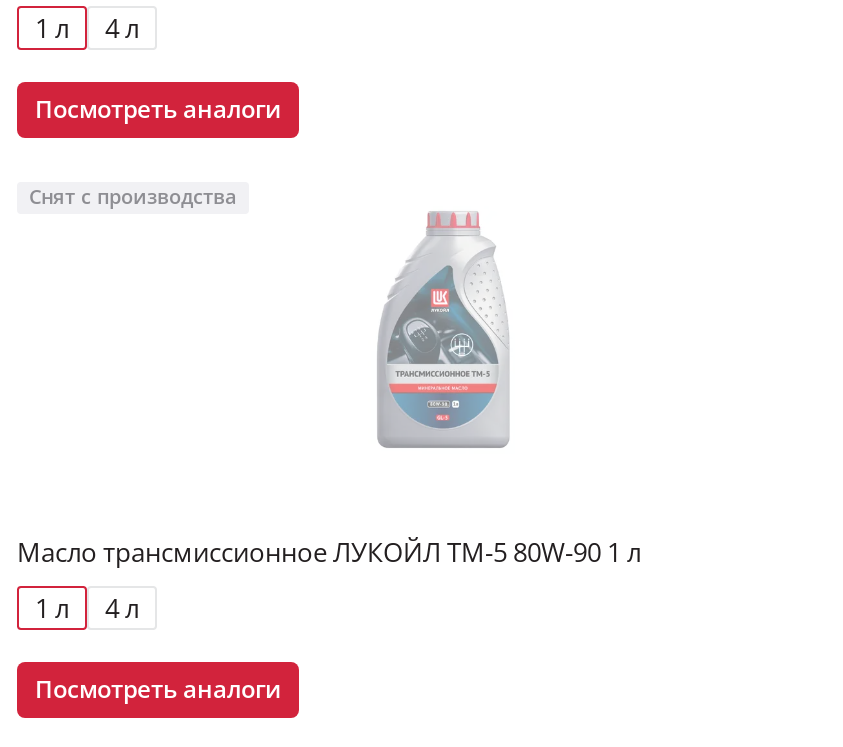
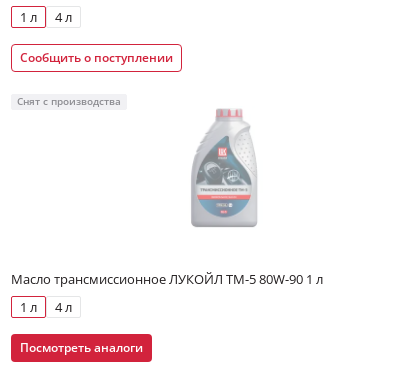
[35,92,281,126] Посмотреть аналоги -> [20,48,173,65] Сообщить о поступлении

